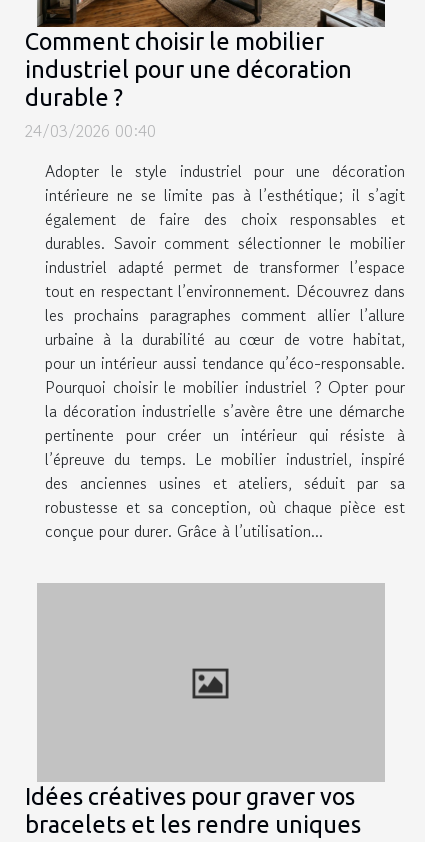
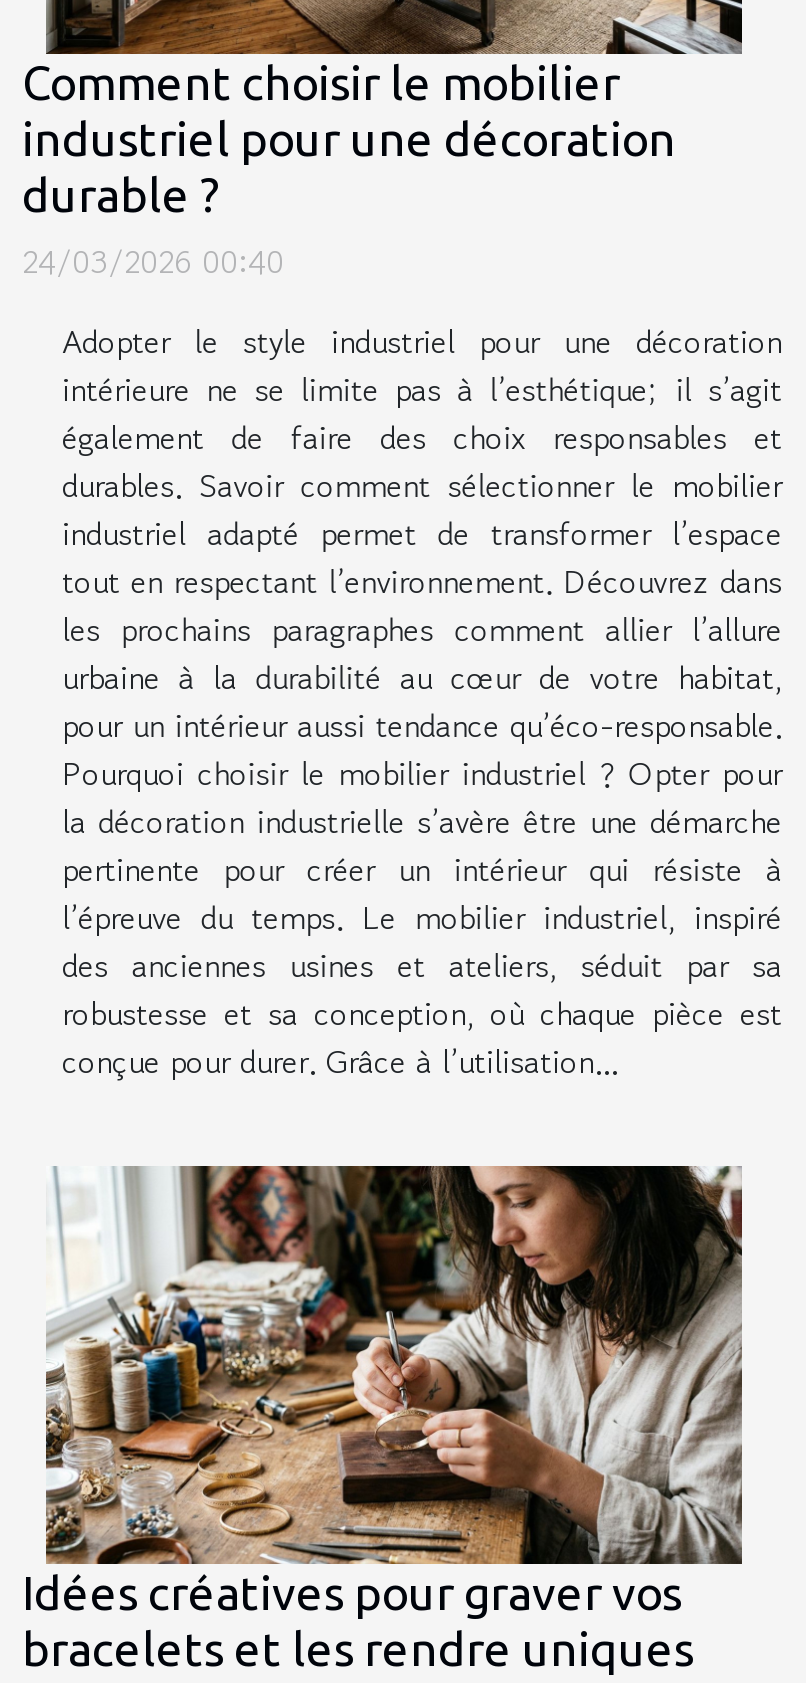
none -> [46,1164,744,1566] [image]

